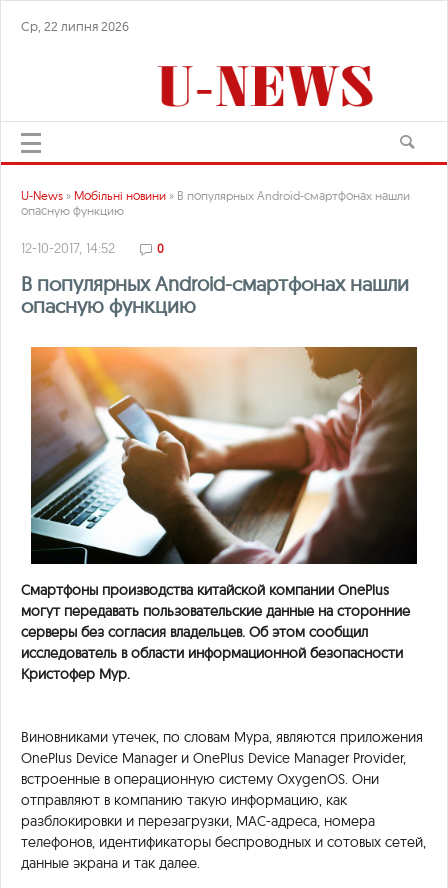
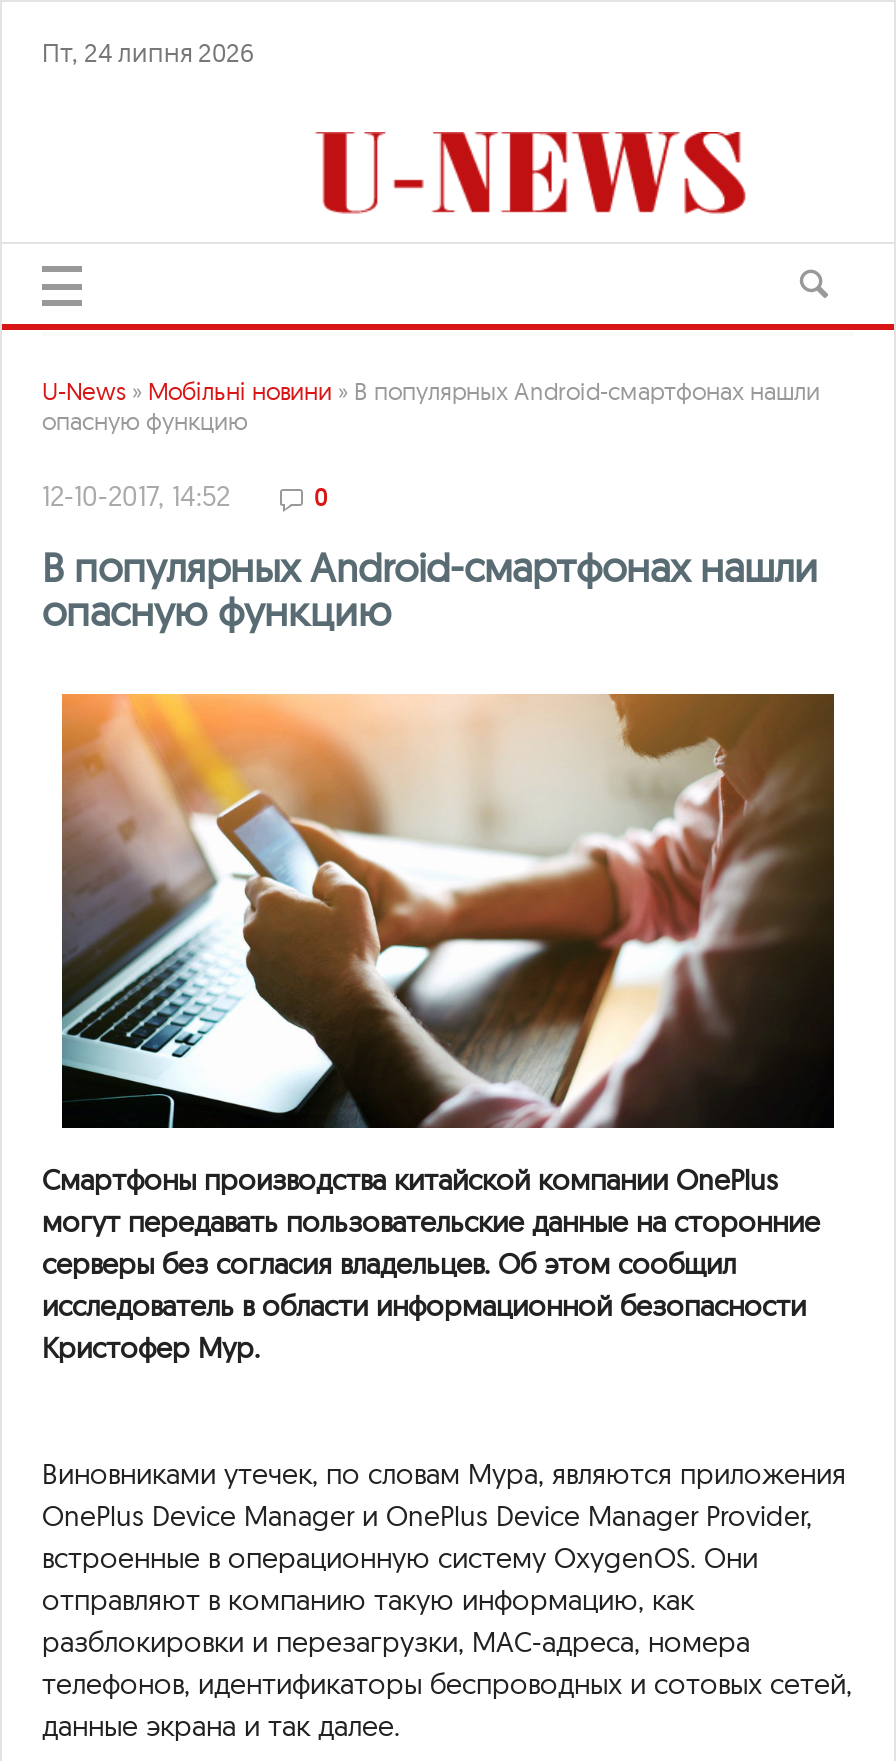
[21,18,129,34] Ср, 22 липня 2026 -> [42,36,254,68] Пт, 24 липня 2026

